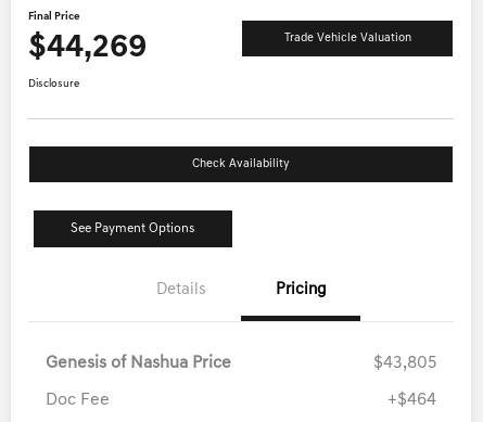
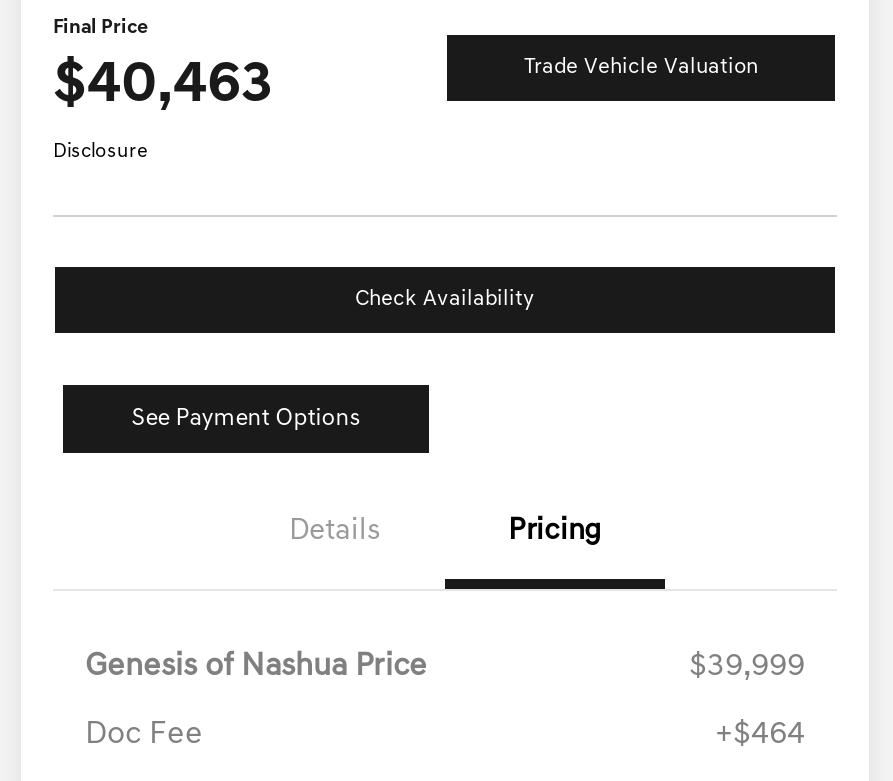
[28,32,147,65] $44,269 -> [53,55,273,117] $40,463
[373,355,436,372] $43,805 -> [689,651,805,683] $39,999

